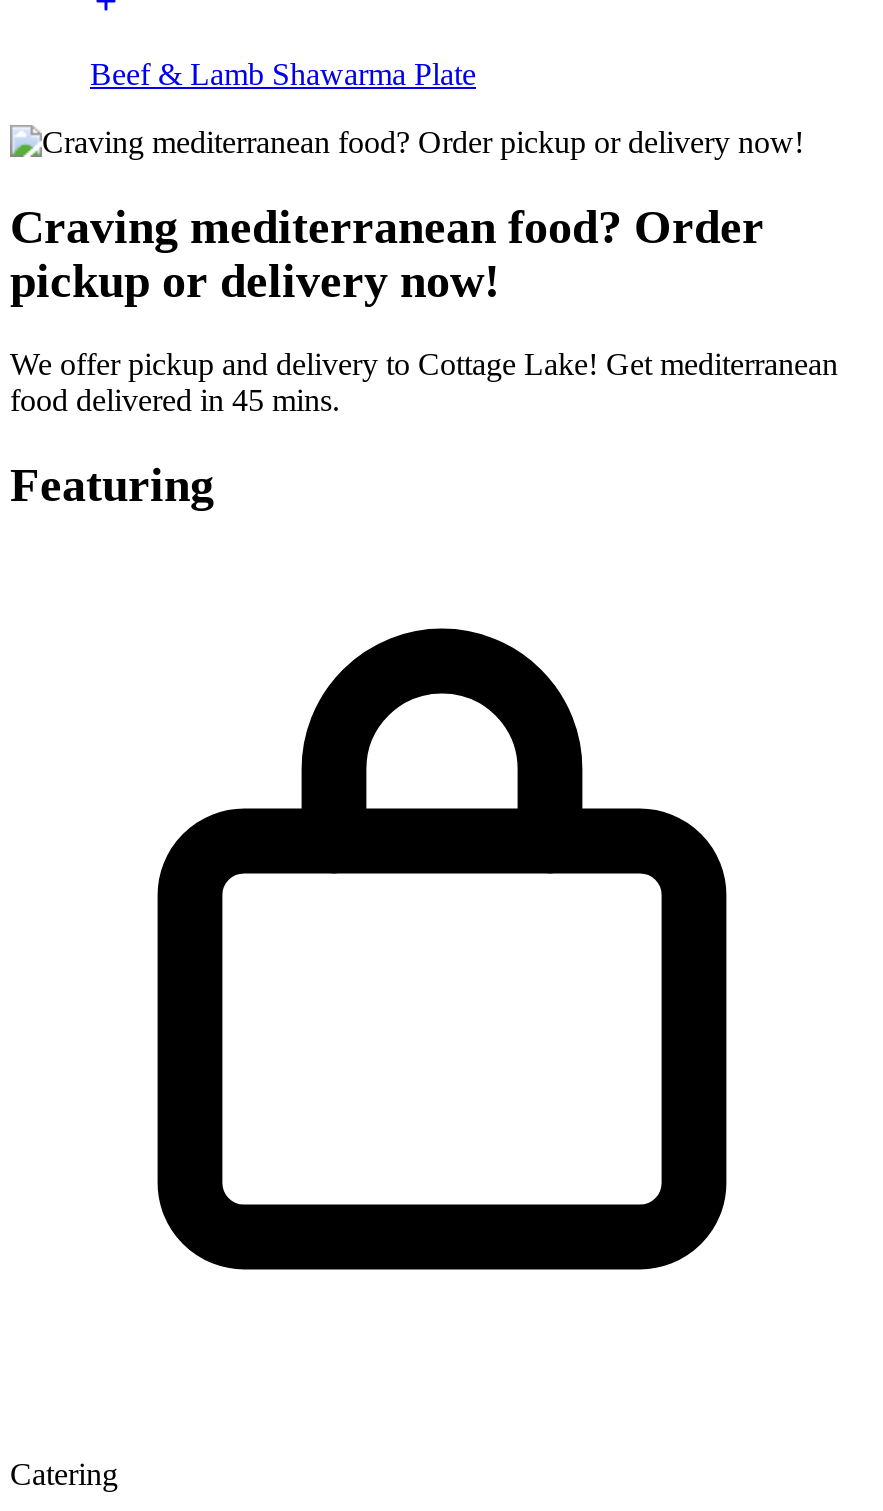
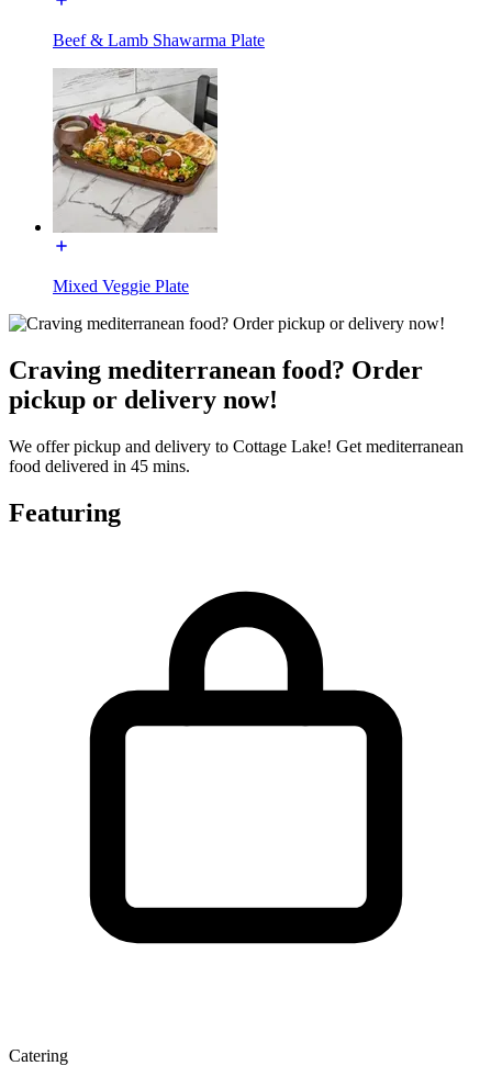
none -> [52,68,219,296] [image] | Mixed Veggie Plate

